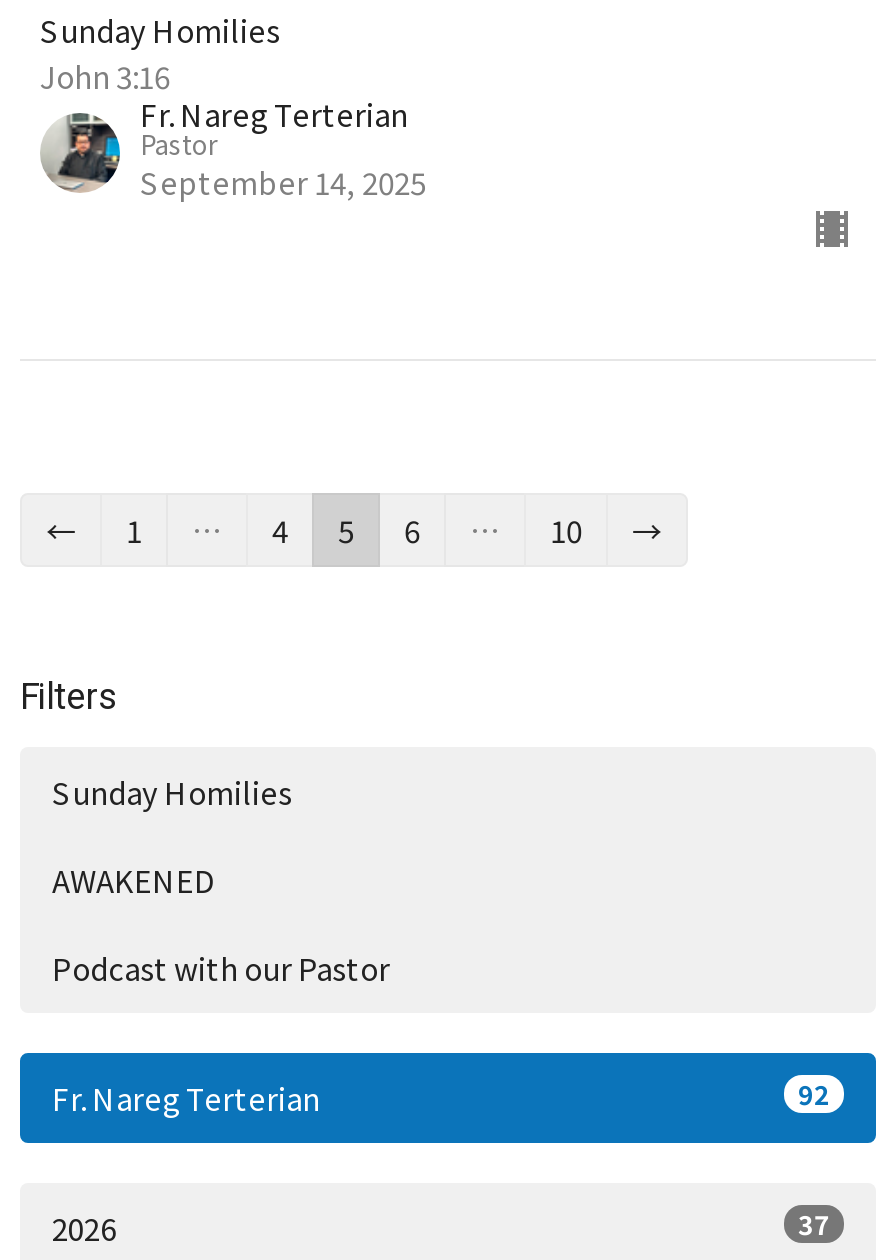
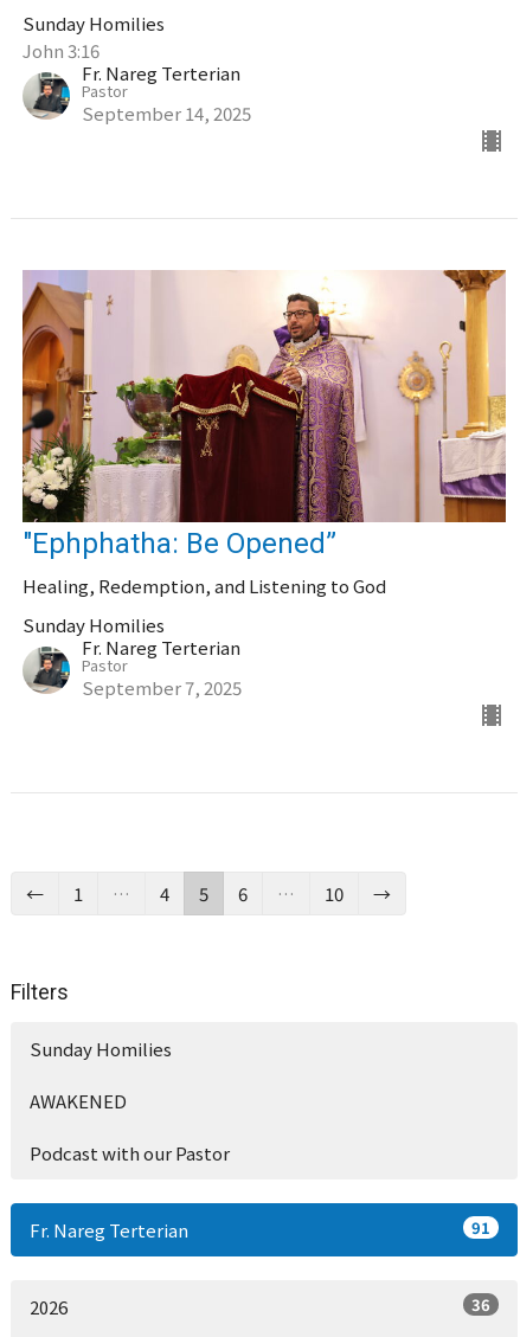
none -> [21,269,507,700] [image] | "Ephphatha: Be Opened” | Healing, Redemption, and Listening to God | Sunday Homilies | Fr. Nareg Terterian | Pastor | September 7, 2025
[798,1074,830,1112] 92 -> [471,1216,490,1238] 91
[798,1204,830,1242] 37 -> [471,1293,490,1315] 36

